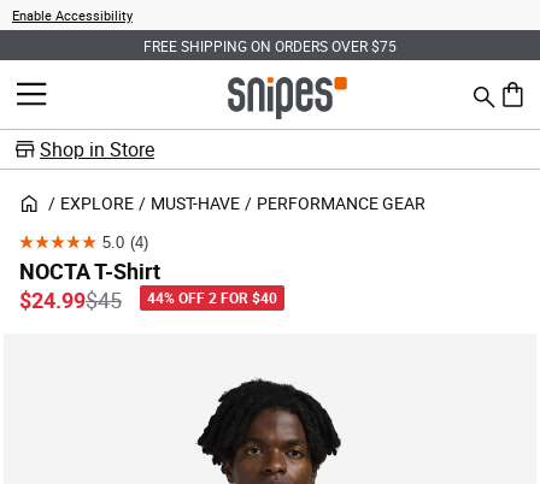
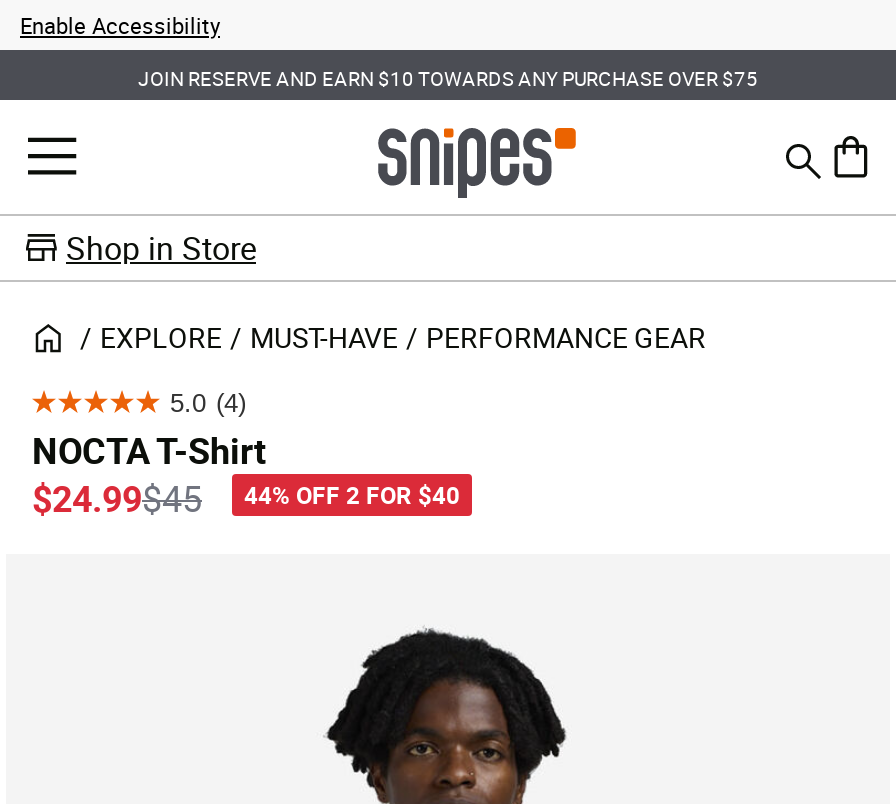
[143,36,397,55] FREE SHIPPING ON ORDERS OVER $75 -> [138,63,758,91] JOIN RESERVE AND EARN $10 TOWARDS ANY PURCHASE OVER $75

